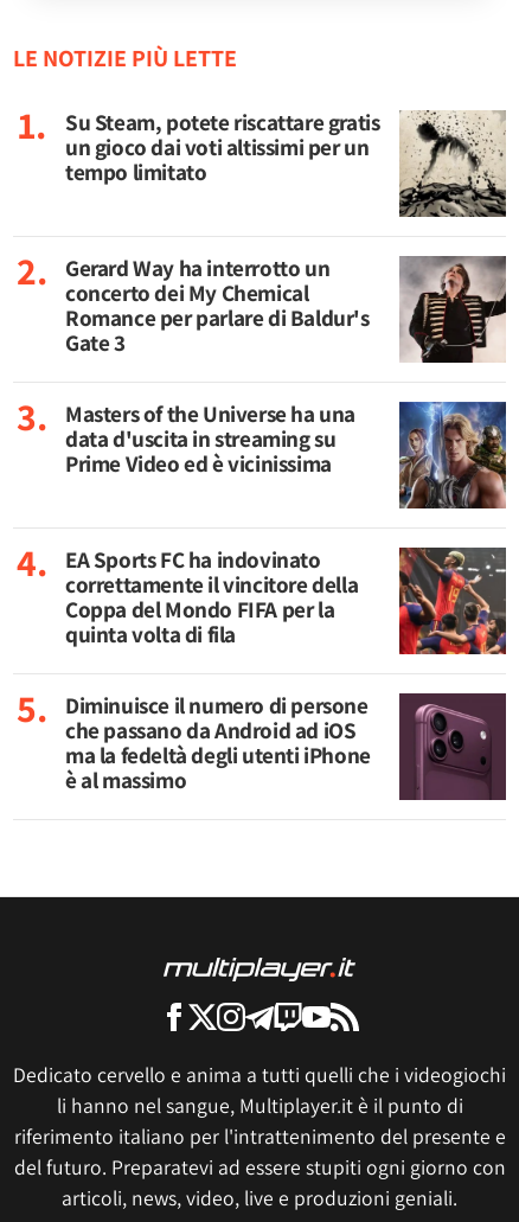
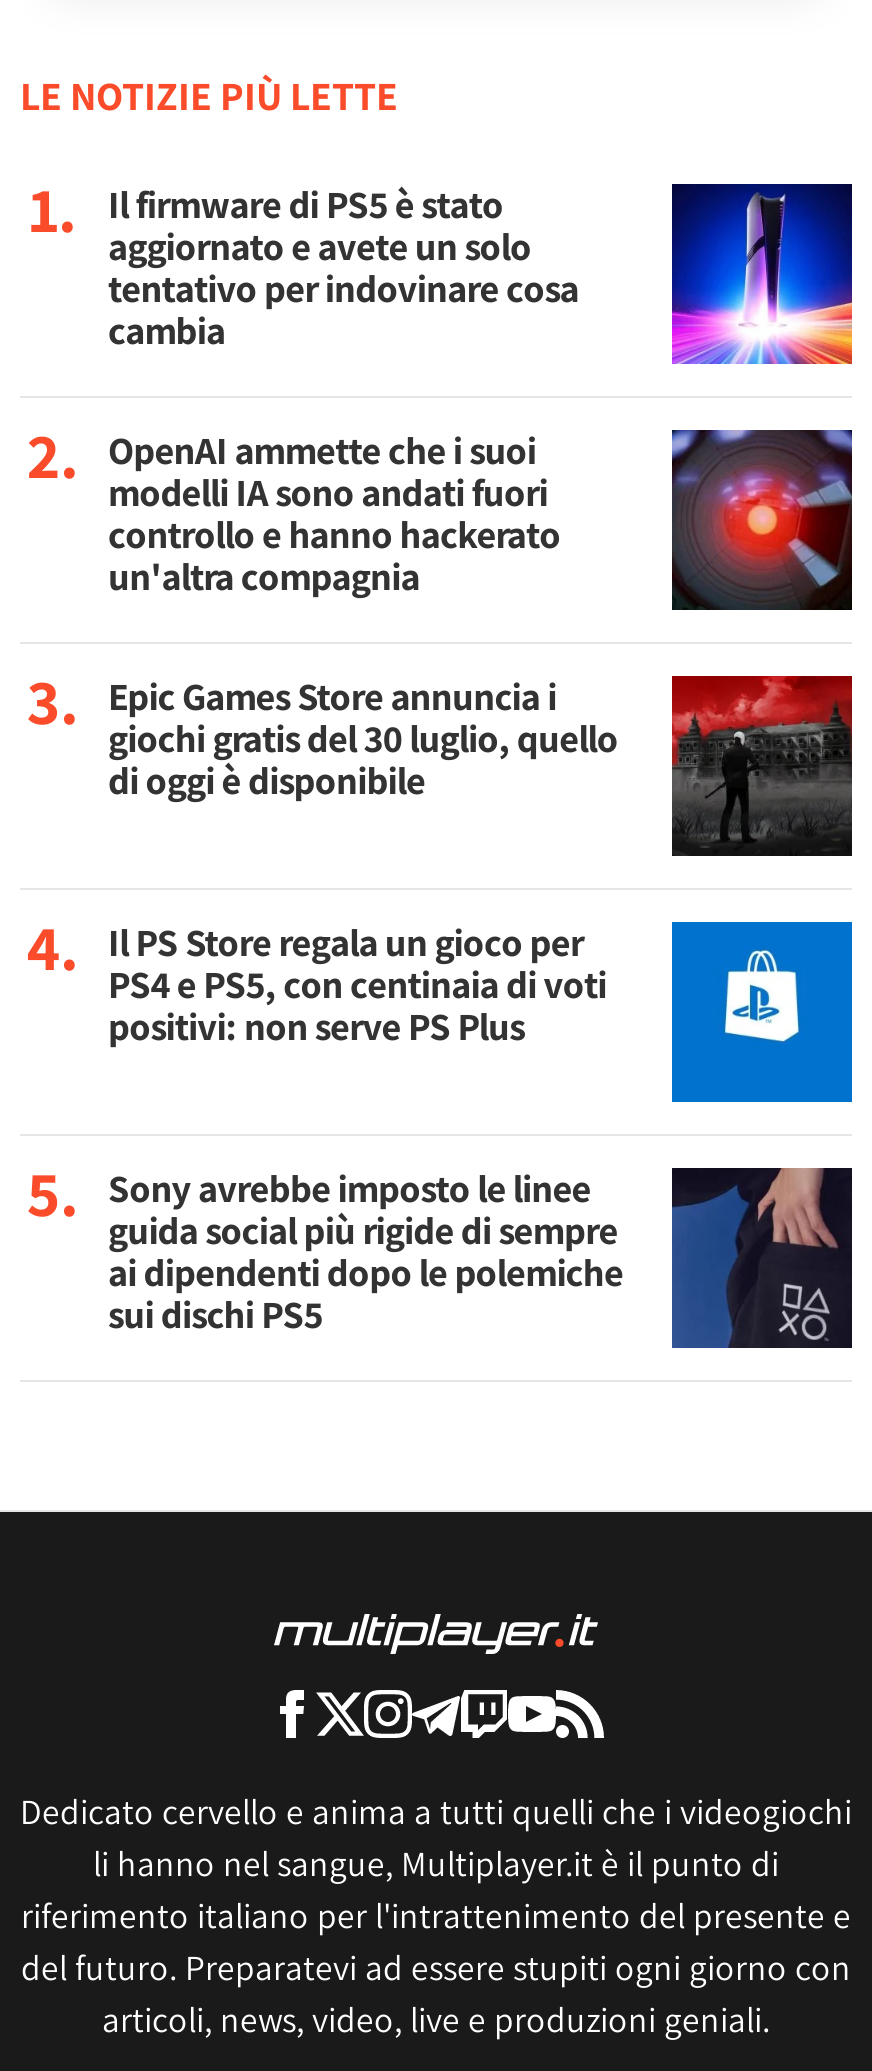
[65,107,380,187] Su Steam, potete riscattare gratis | un gioco dai voti altissimi per un | tempo limitato -> [108,178,579,356] Il firmware di PS5 è stato | aggiornato e avete un solo | tentativo per indovinare cosa | cambia
[398,109,507,218] [image] -> [670,182,854,366] [image]
[65,252,369,358] Gerard Way ha interrotto un | concerto dei My Chemical | Romance per parlare di Baldur's | Gate 3 -> [108,424,560,602] OpenAI ammette che i suoi | modelli IA sono andati fuori | controllo e hanno hackerato | un'altra compagnia
[399,256,506,363] [image] -> [670,430,854,612] [image]
[65,398,507,510] [image] | Masters of the Universe ha una | data d'uscita in streaming su | Prime Video ed è vicinissima -> [108,670,854,858] [image] | Epic Games Store annuncia i | giochi gratis del 30 luglio, quello | di oggi è disponibile
[65,544,507,655] [image] | EA Sports FC ha indovinato | correttamente il vincitore della | Coppa del Mondo FIFA per la | quinta volta di fila -> [108,916,854,1104] [image] | Il PS Store regala un gioco per | PS4 e PS5, con centinaia di voti | positivi: non serve PS Plus
[65,690,506,800] [image] | Diminuisce il numero di persone | che passano da Android ad iOS | ma la fedeltà degli utenti iPhone | è al massimo -> [108,1162,852,1348] [image] | Sony avrebbe imposto le linee | guida social più rigide di sempre | ai dipendenti dopo le polemiche | sui dischi PS5

